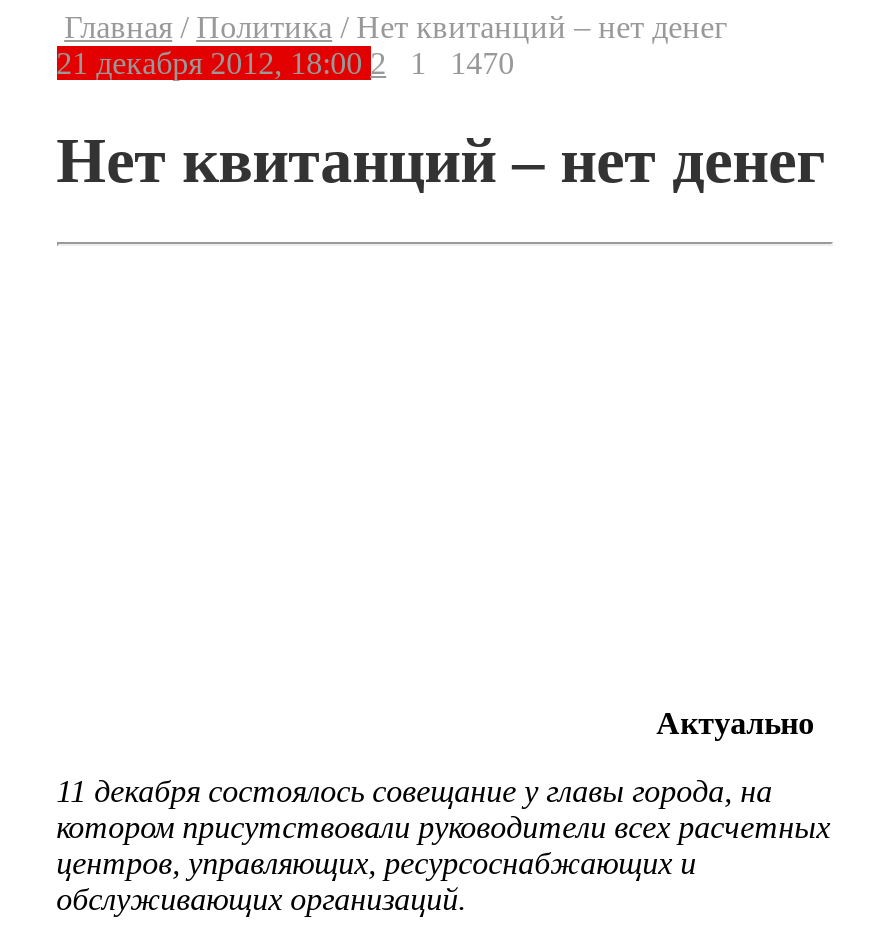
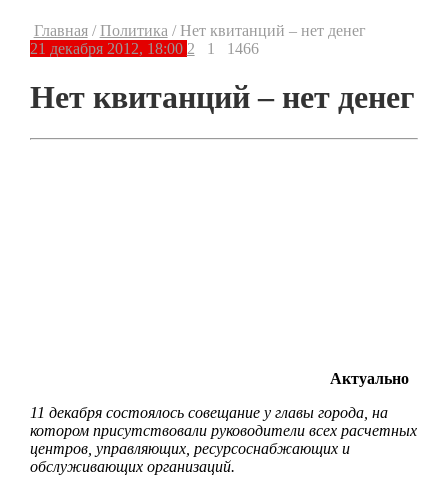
[410,46,514,80] 1 1470 -> [207,40,259,57] 1 1466

